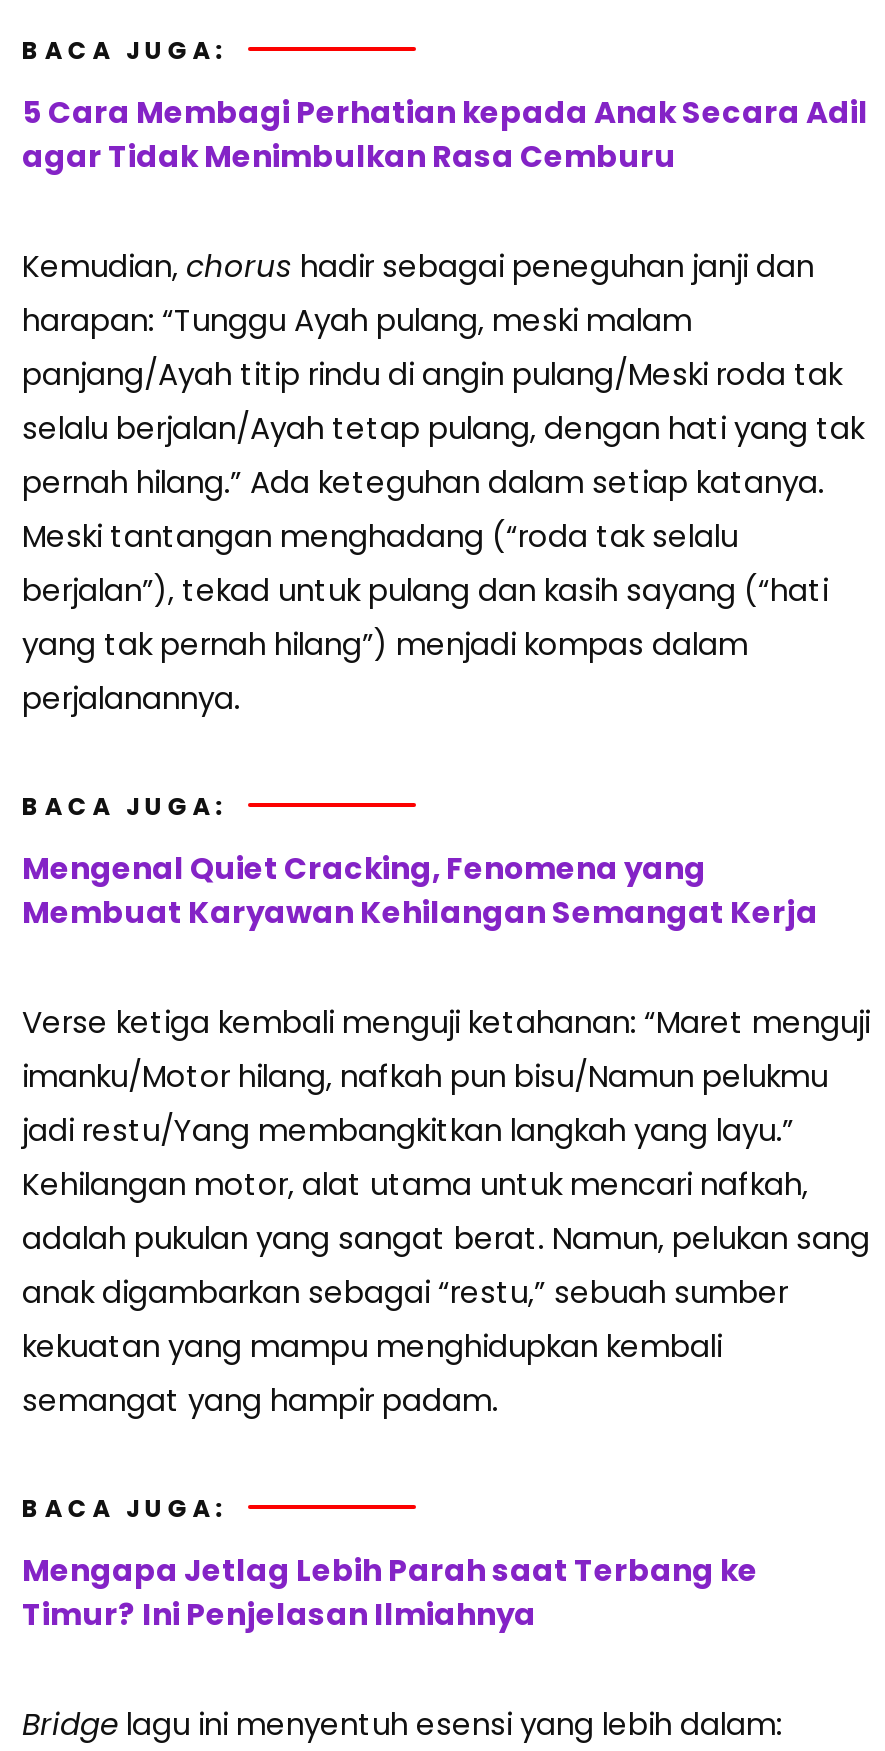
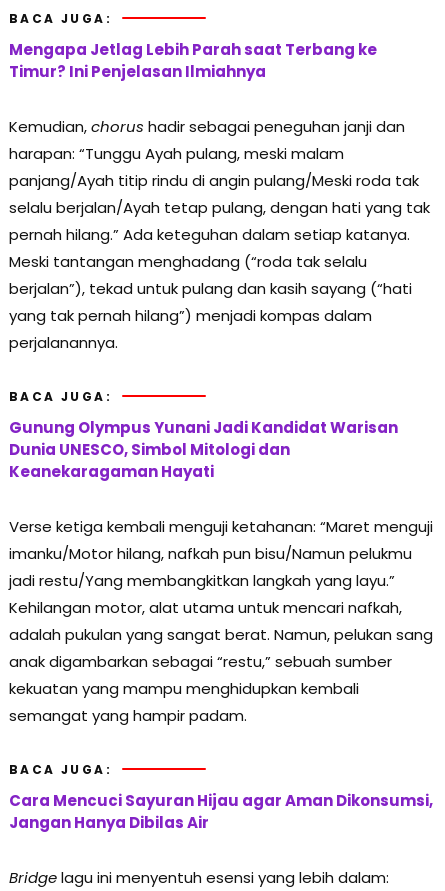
[22,91,868,177] 5 Cara Membagi Perhatian kepada Anak Secara Adil | agar Tidak Menimbulkan Rasa Cemburu -> none
[22,847,818,933] Mengenal Quiet Cracking, Fenomena yang | Membuat Karyawan Kehilangan Semangat Kerja -> [9,417,398,482] Gunung Olympus Yunani Jadi Kandidat Warisan | Dunia UNESCO, Simbol Mitologi dan | Keanekaragaman Hayati
none -> [9,790,433,833] Cara Mencuci Sayuran Hijau agar Aman Dikonsumsi, | Jangan Hanya Dibilas Air
moved [22,1549,758,1635] -> [9,39,377,82]: Mengapa Jetlag Lebih Parah saat Terbang ke | Timur? Ini Penjelasan Ilmiahnya

